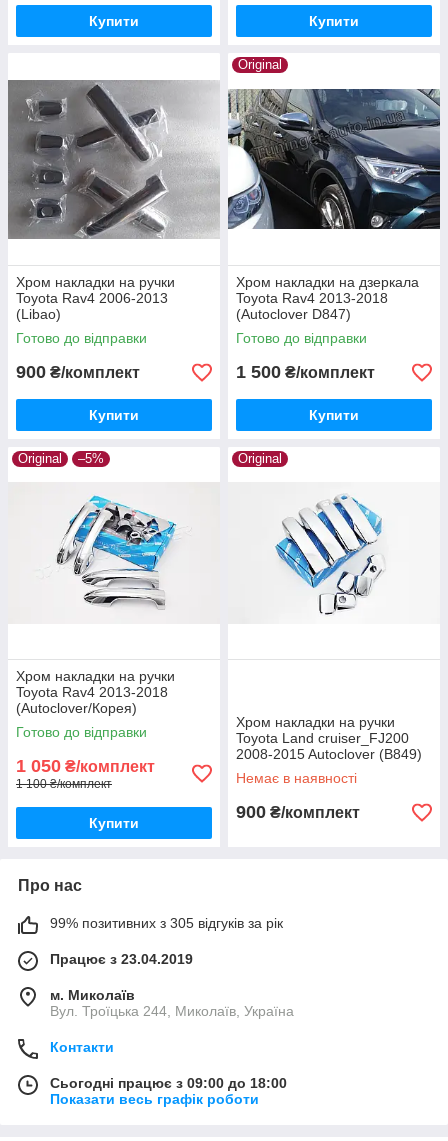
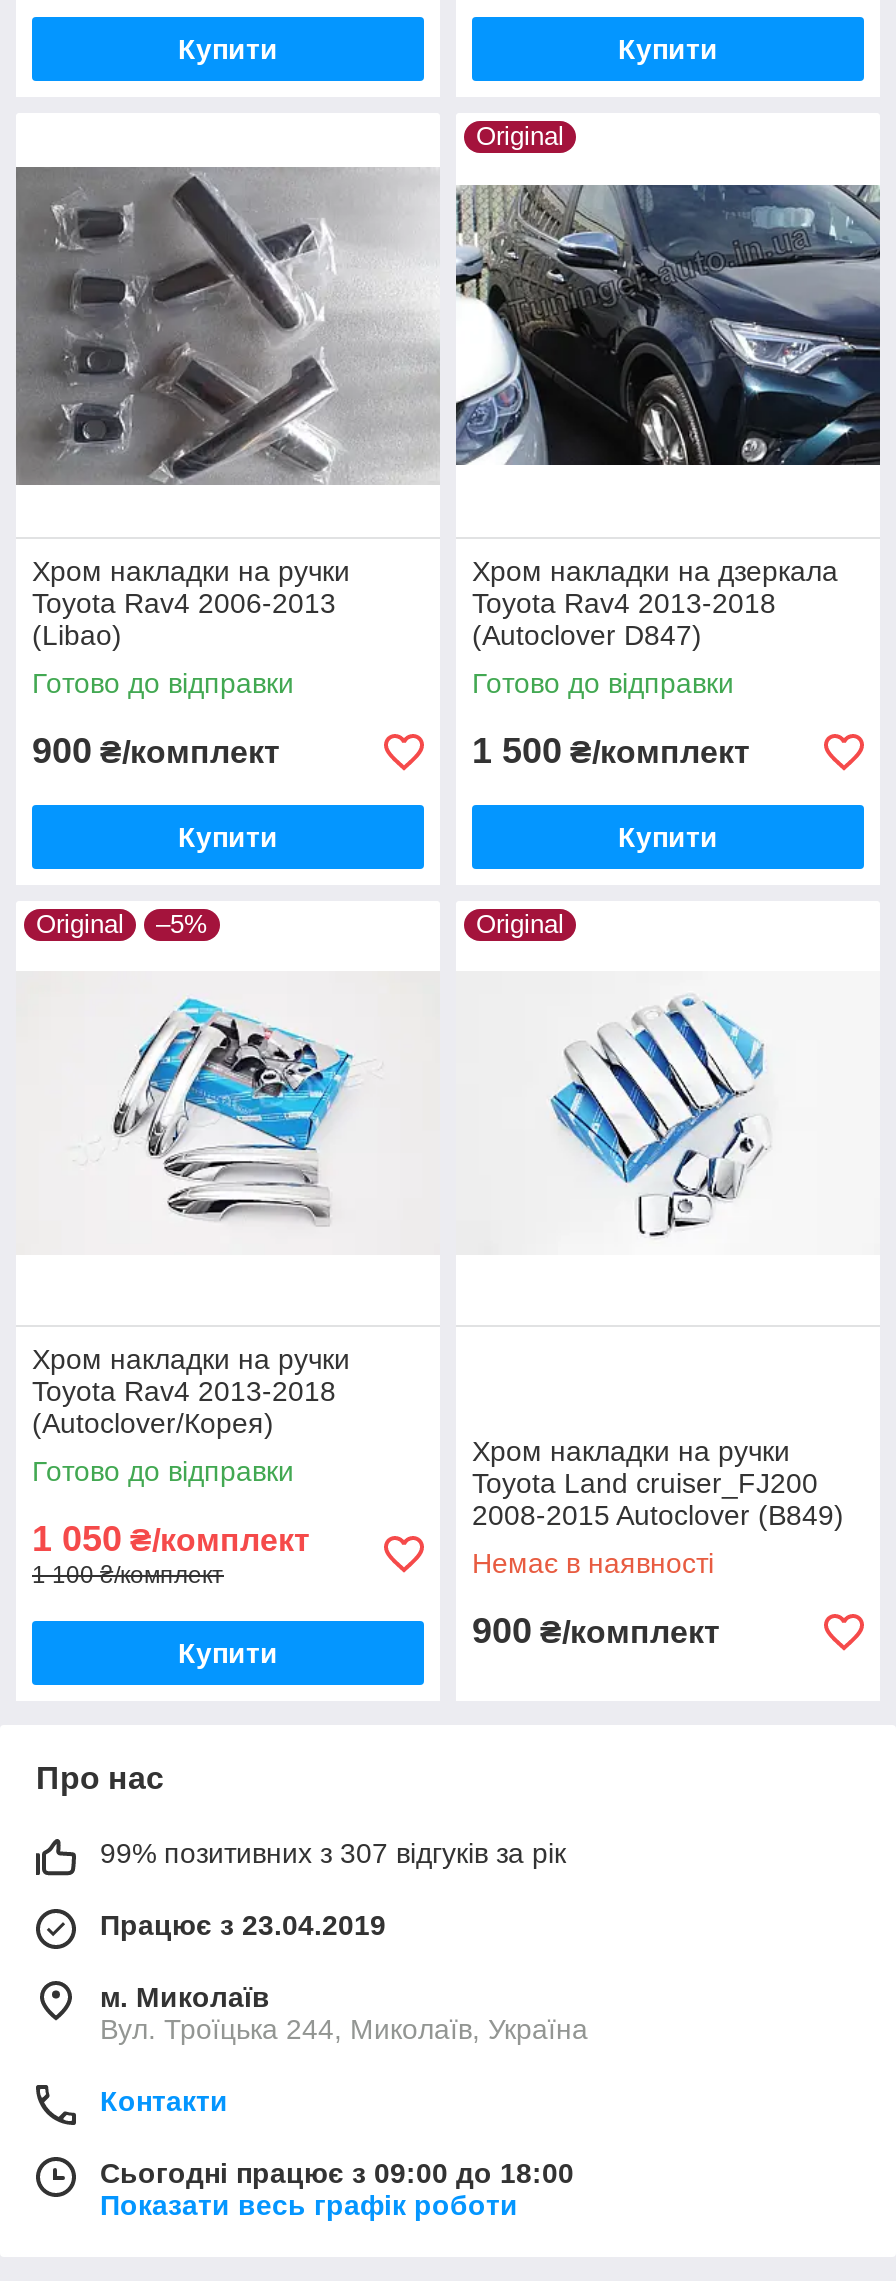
[50,915,283,931] 99% позитивних з 305 відгуків за рік -> [100,1837,566,1869] 99% позитивних з 307 відгуків за рік

